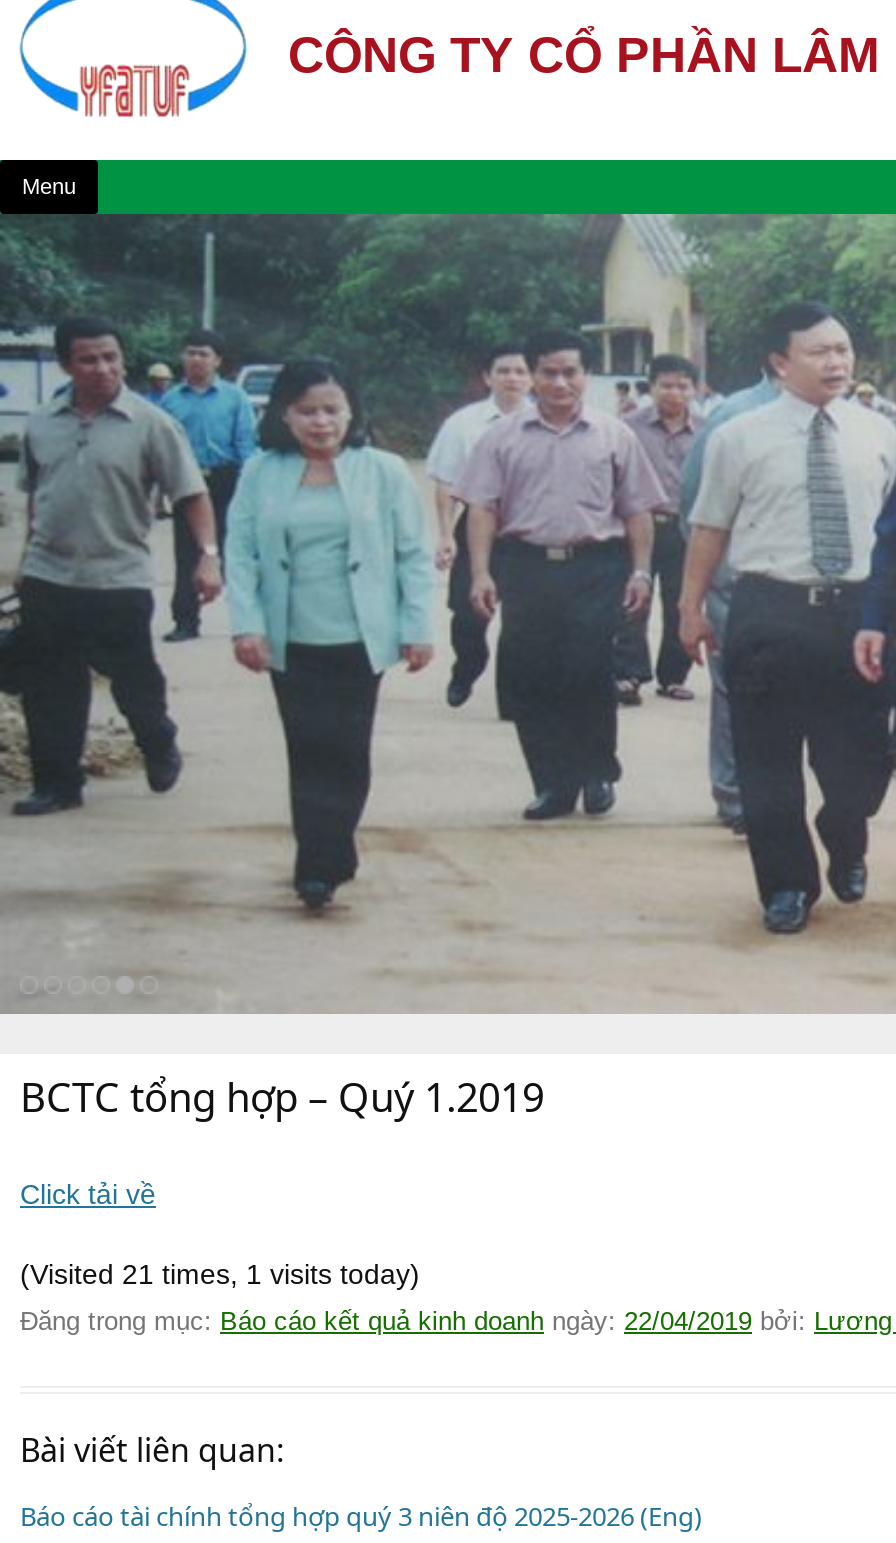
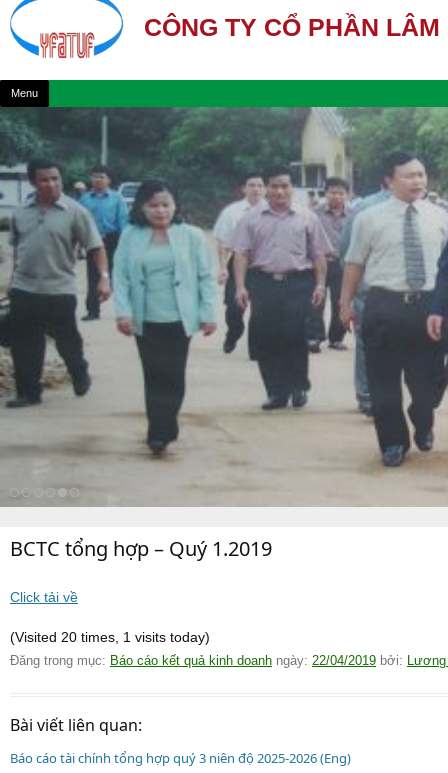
[20,1258,420,1290] (Visited 21 times, 1 visits today) -> [10,629,210,645] (Visited 20 times, 1 visits today)

